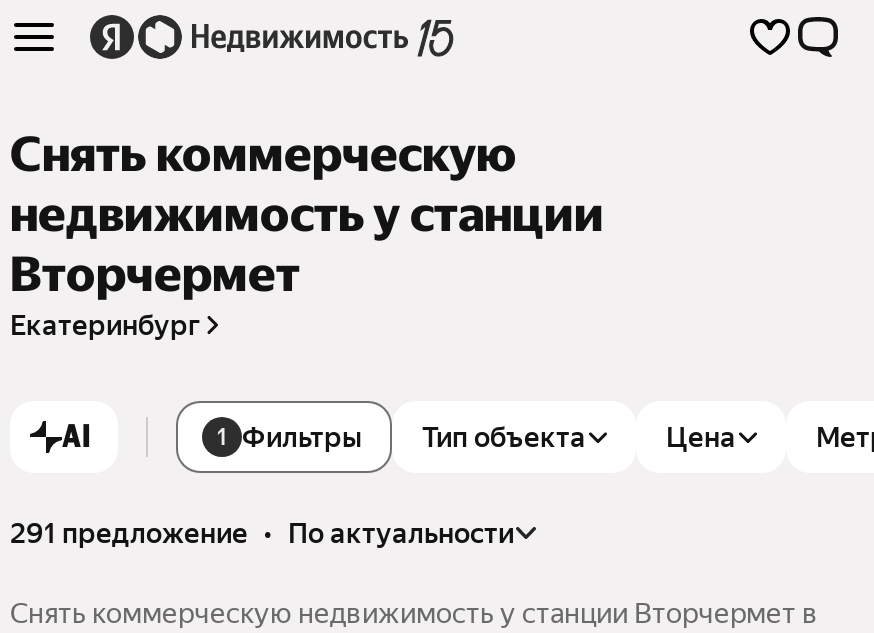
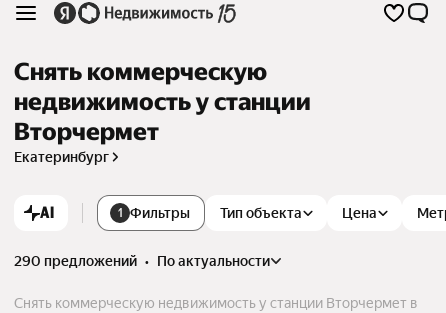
[10,517,514,549] 291 предложение • по актуальности -> [14,253,270,269] 290 предложений • по актуальности

